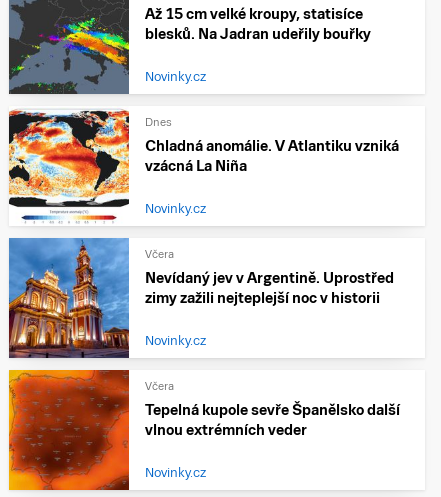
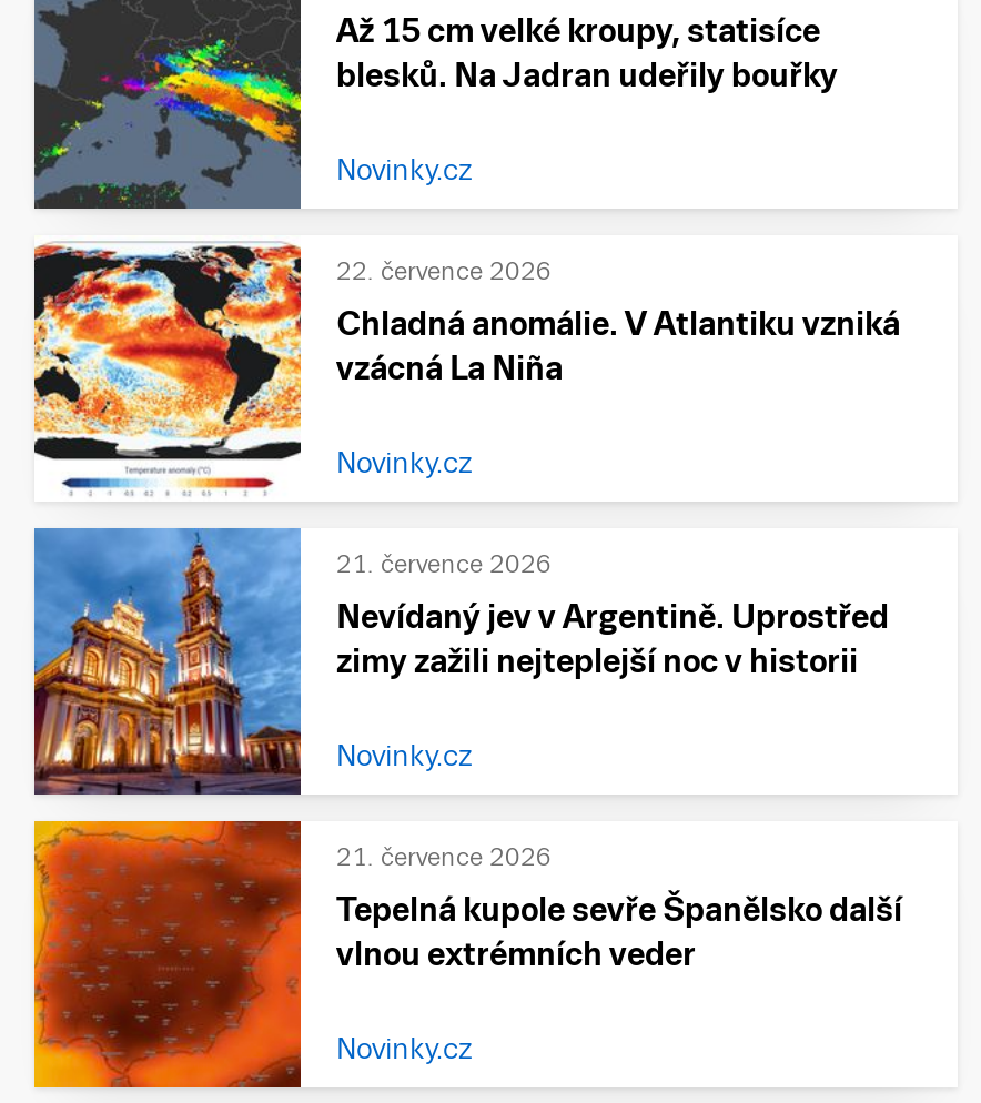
[145,116,172,128] Dnes -> [336,257,552,284] 22. července 2026
[145,248,174,260] Včera -> [336,550,552,577] 21. července 2026
[145,380,174,392] Včera -> [336,843,552,870] 21. července 2026

